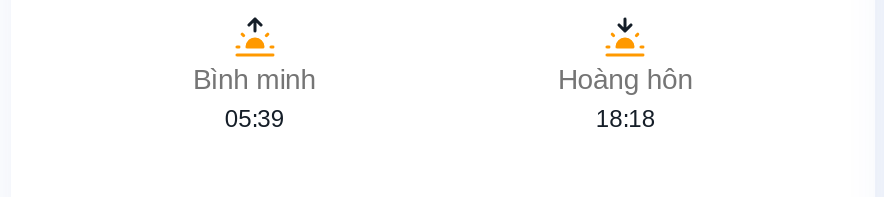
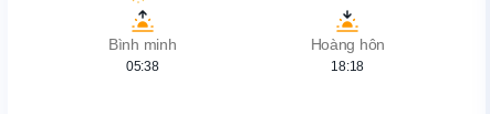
[225,105,284,133] 05:39 -> [126,59,159,74] 05:38

